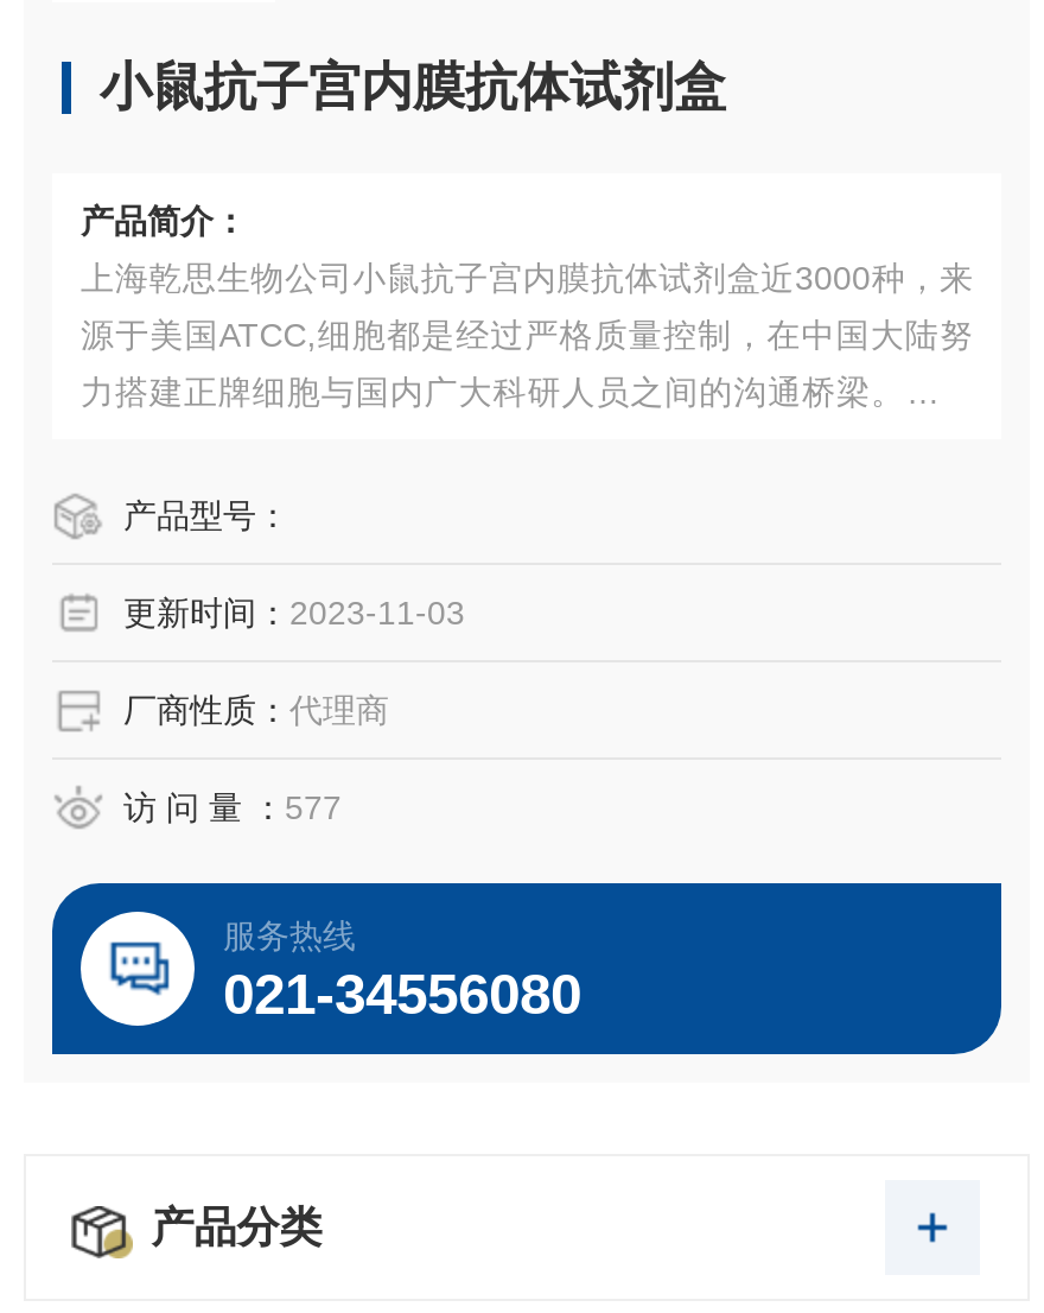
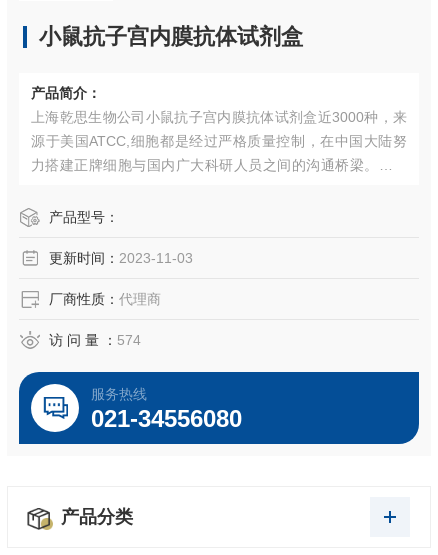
[123,788,342,826] 访 问 量 ：577 -> [49,332,141,348] 访 问 量 ：574

